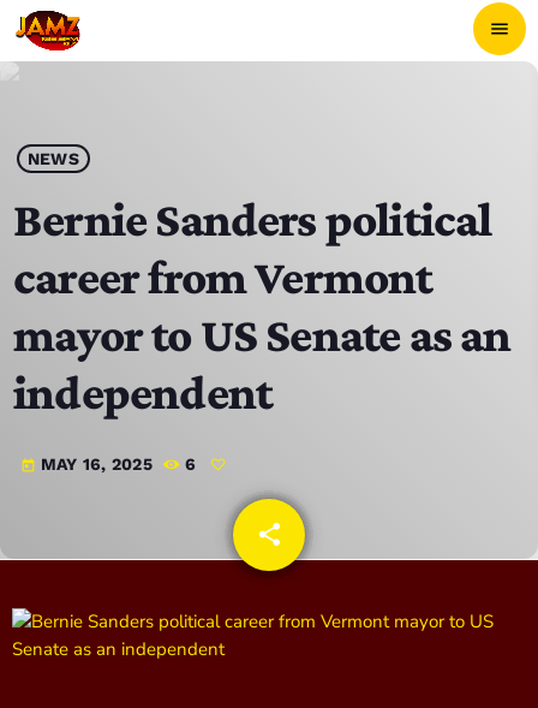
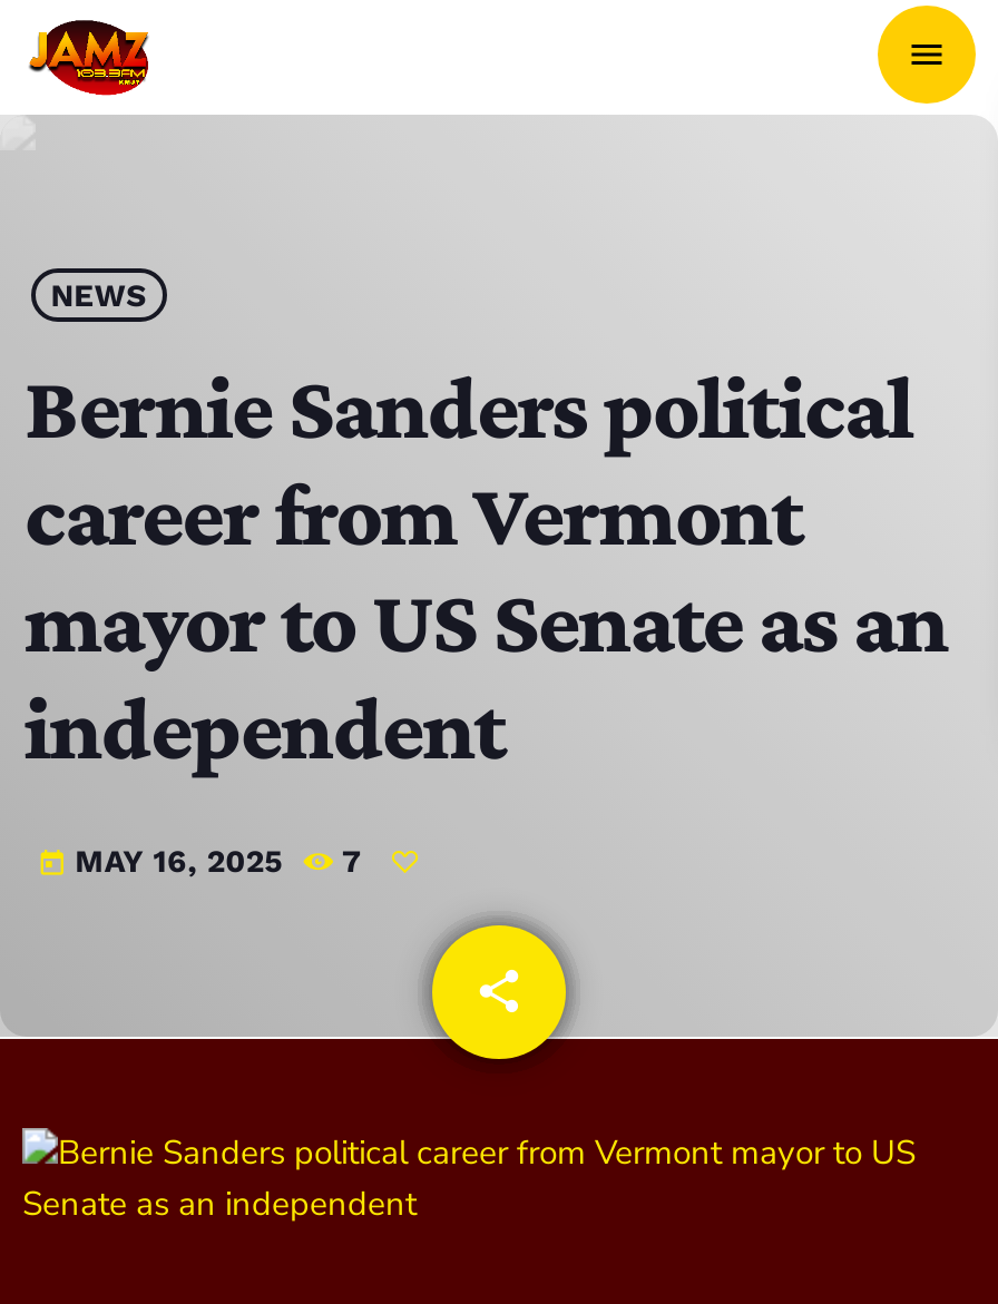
[184,454,201,473] 6 -> [342,843,372,878] 7

